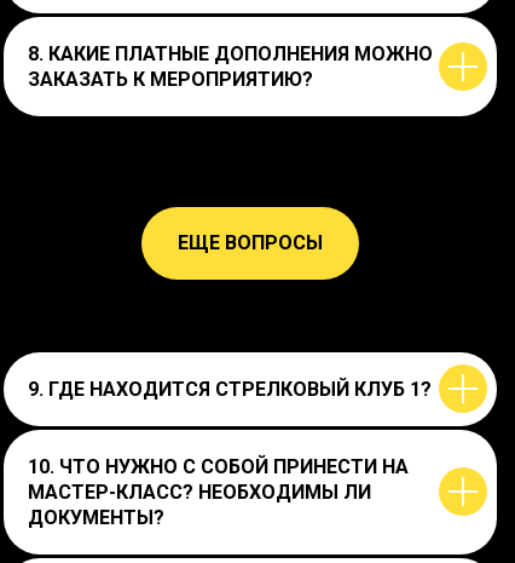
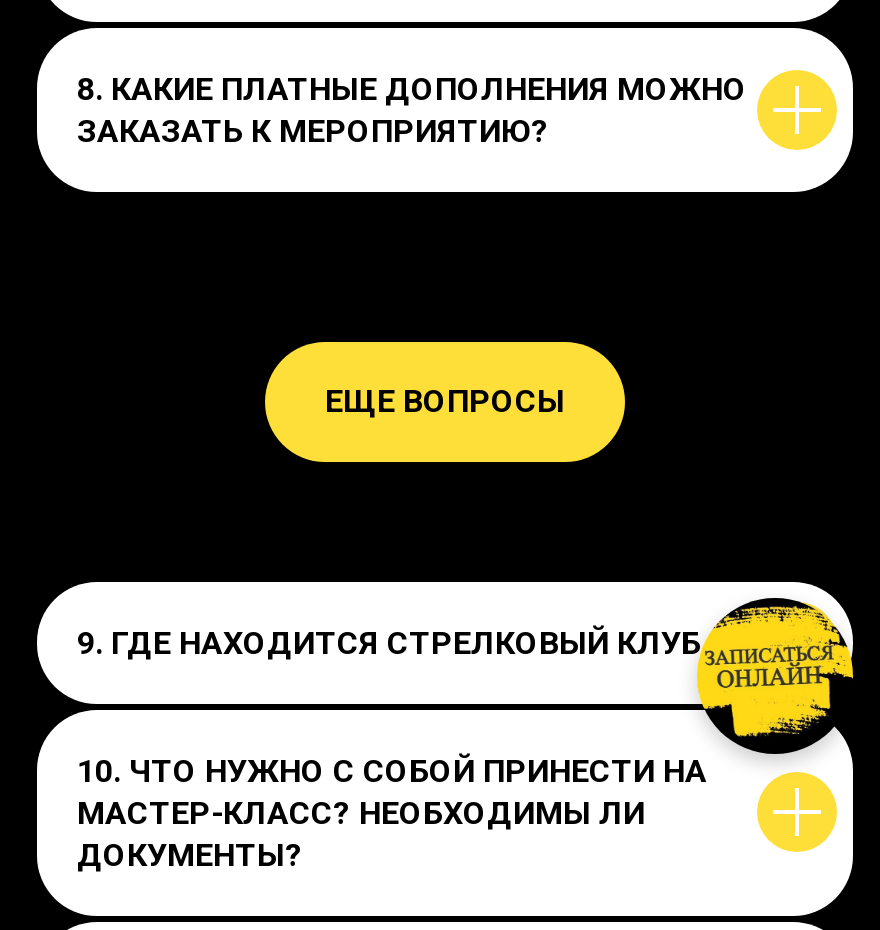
[403,362,497,458] [image] -> [695,596,855,758] [image]

